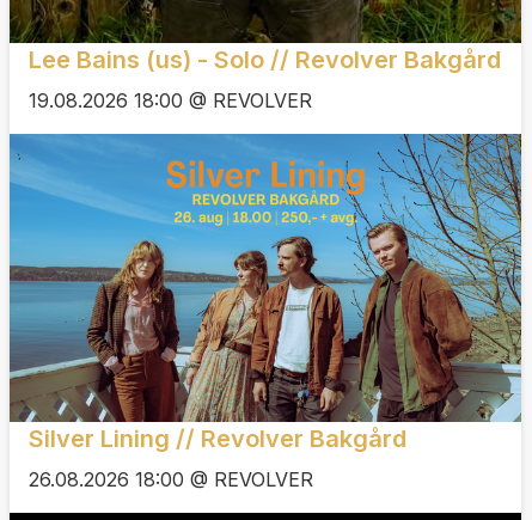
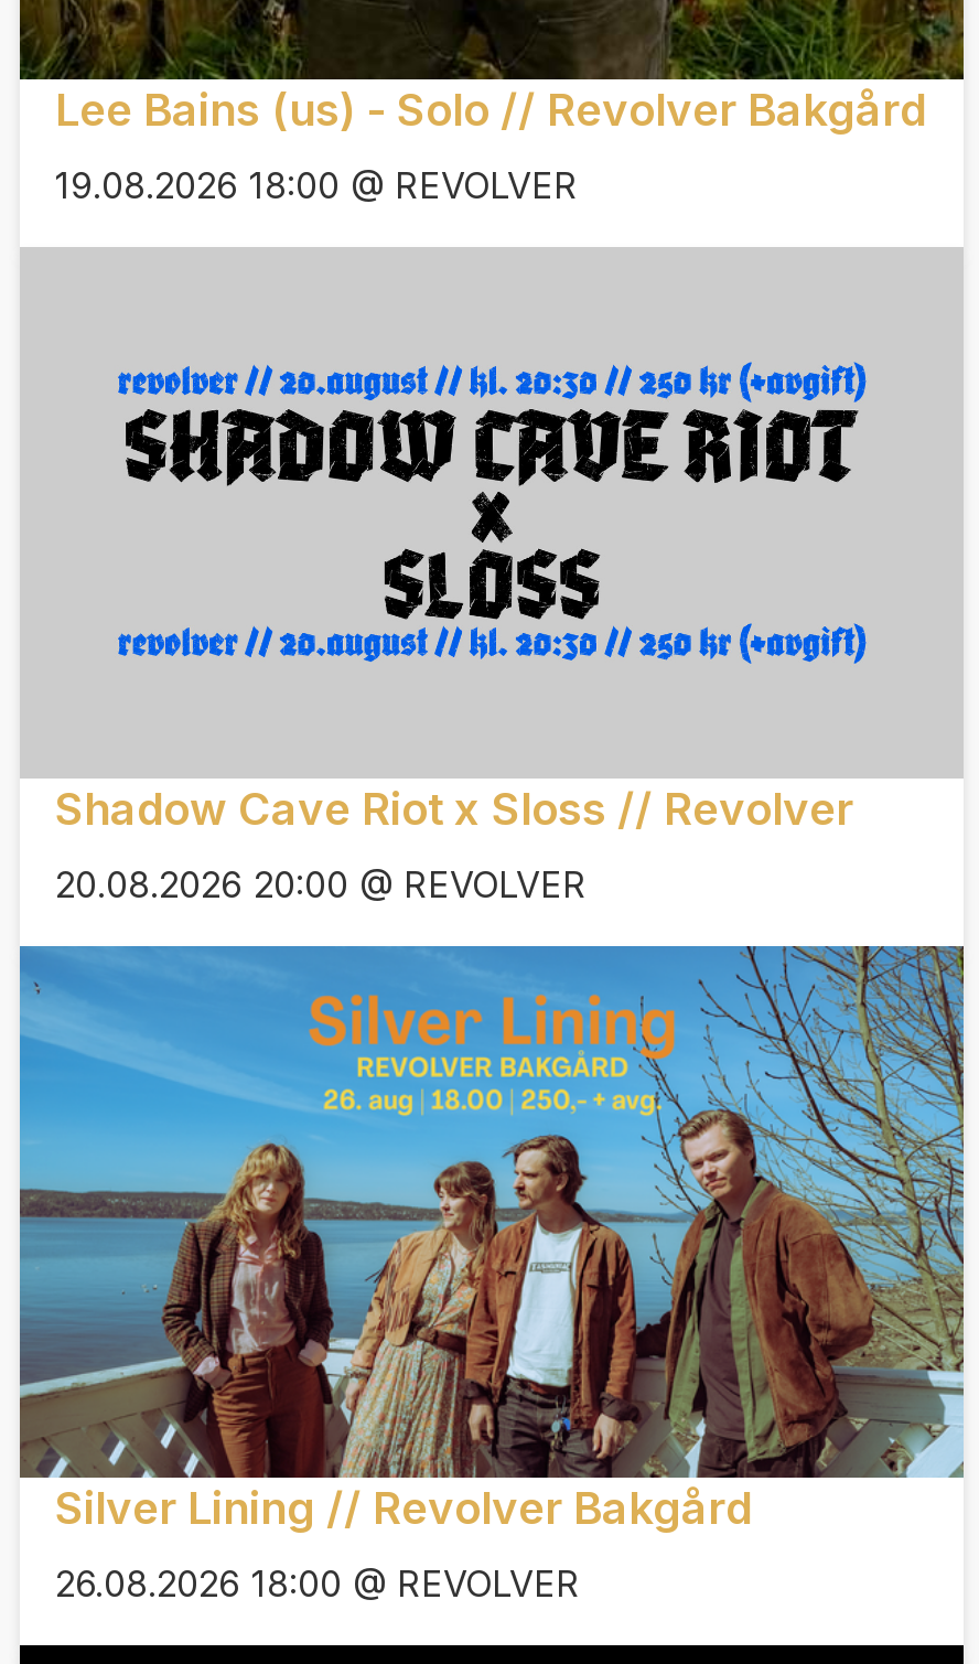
none -> [20,249,964,907] [image] | Shadow Cave Riot x Sloss // Revolver | 20.08.2026 20:00 @ REVOLVER

